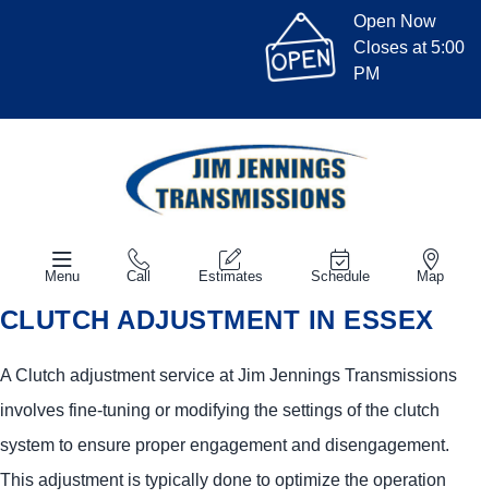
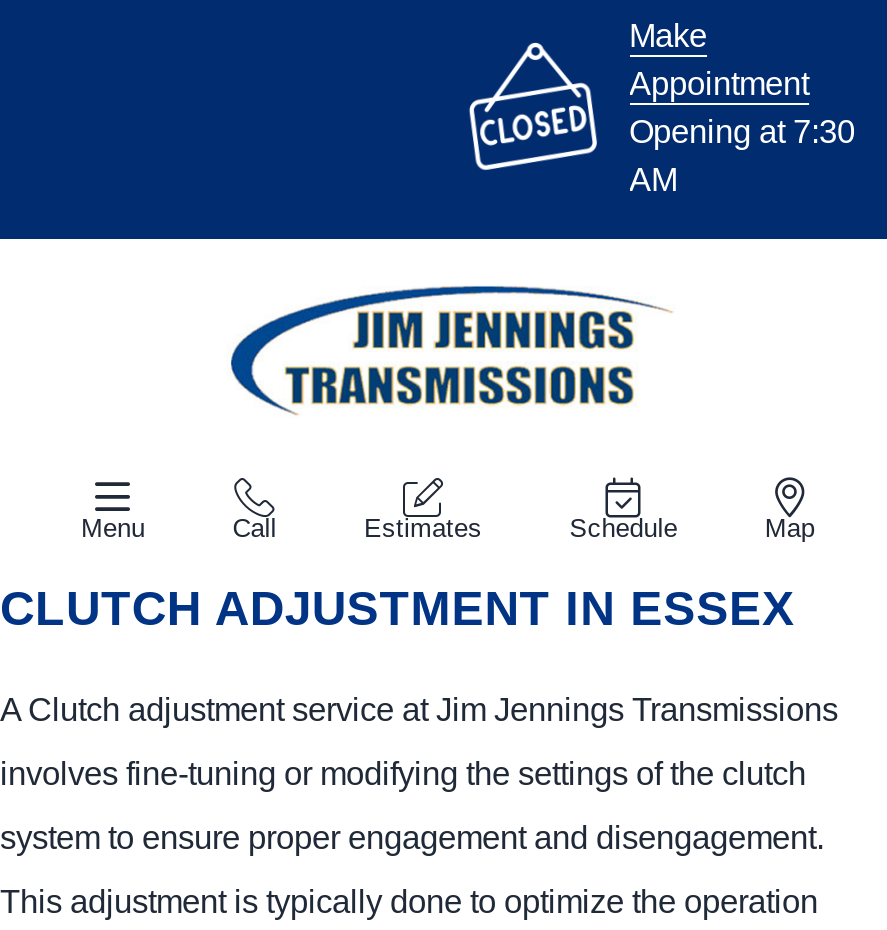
[256,11,465,83] [image] | Open Now | Closes at 5:00 | PM -> [468,17,855,197] [image] | Make | Appointment | Opening at 7:30 | AM

